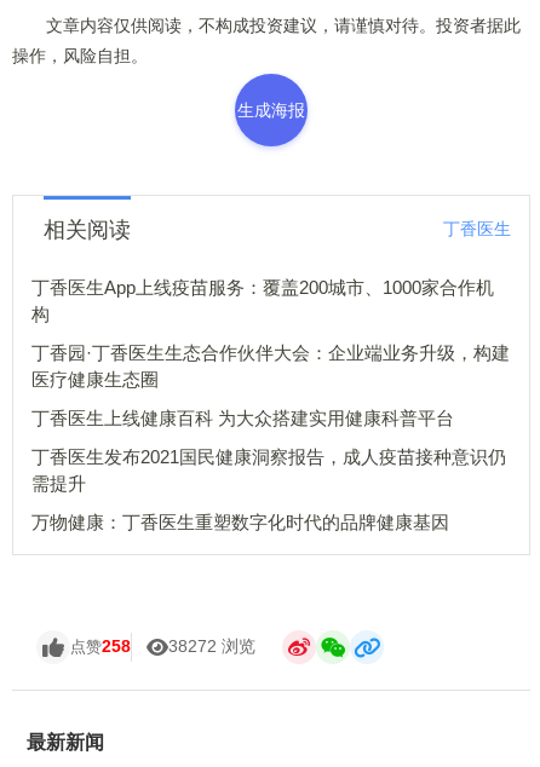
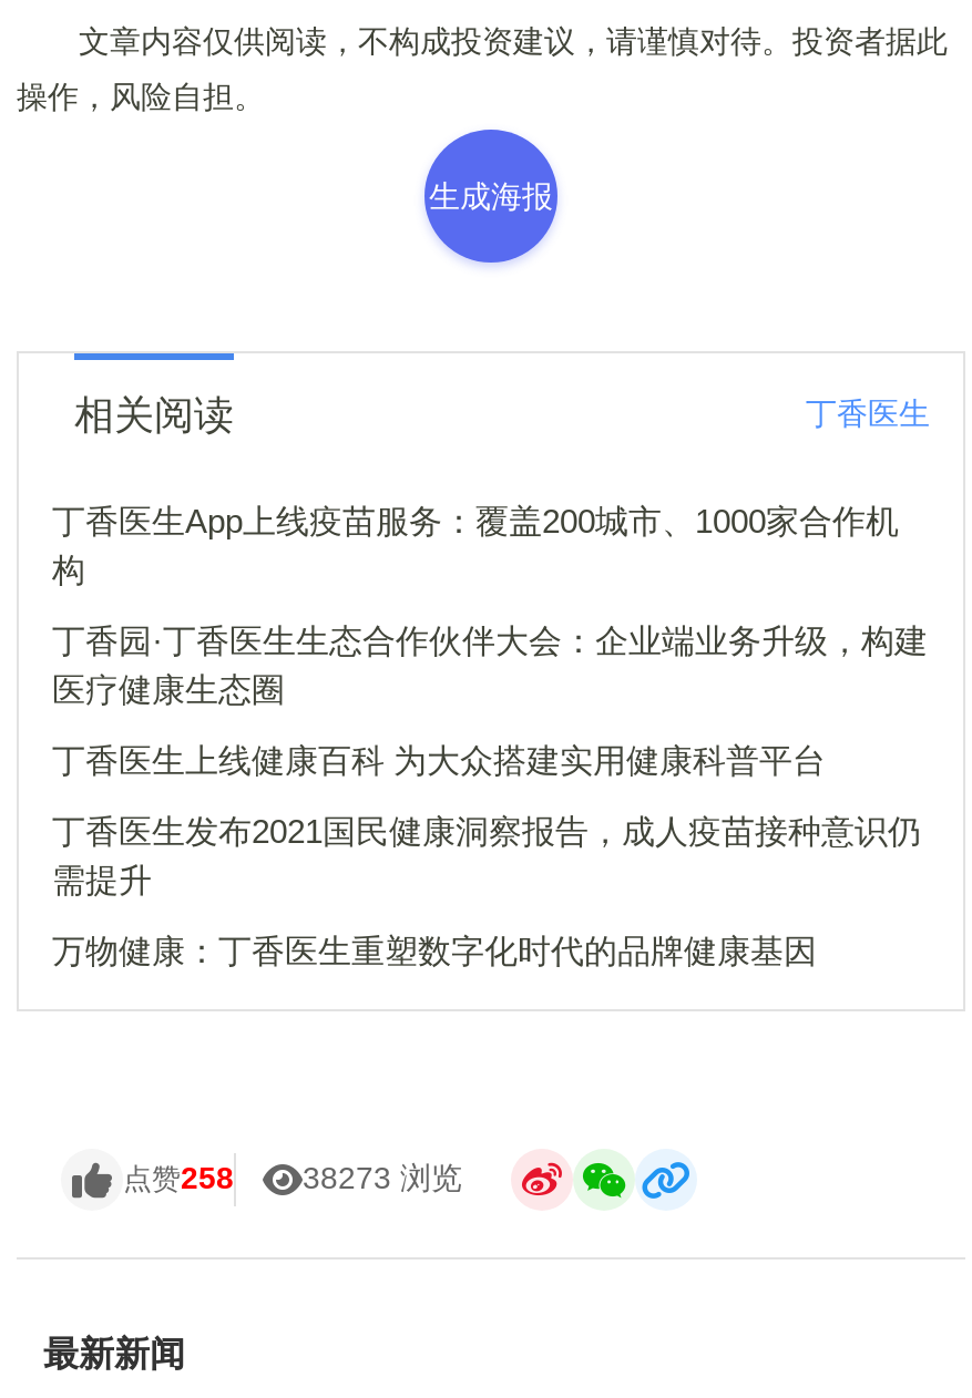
[70,636,255,656] 点赞258 38272 浏览 -> [123,1160,462,1195] 点赞258 38273 浏览

